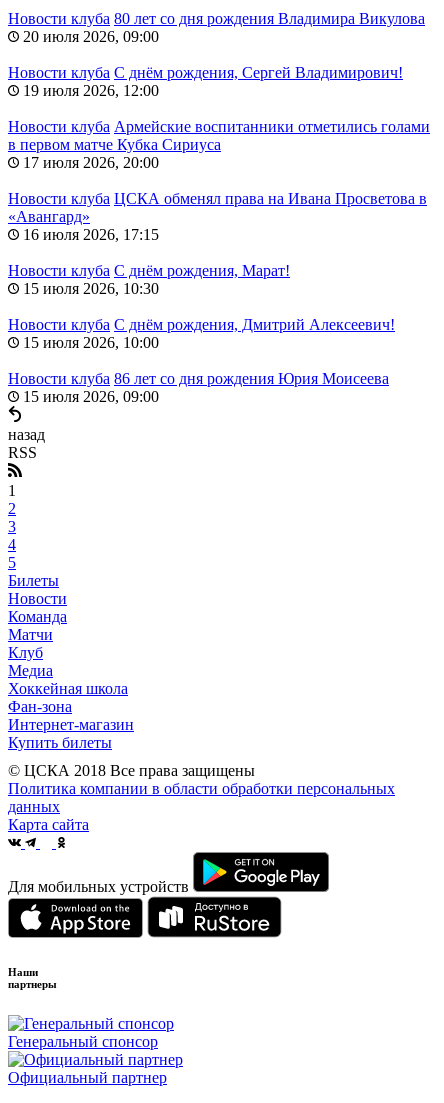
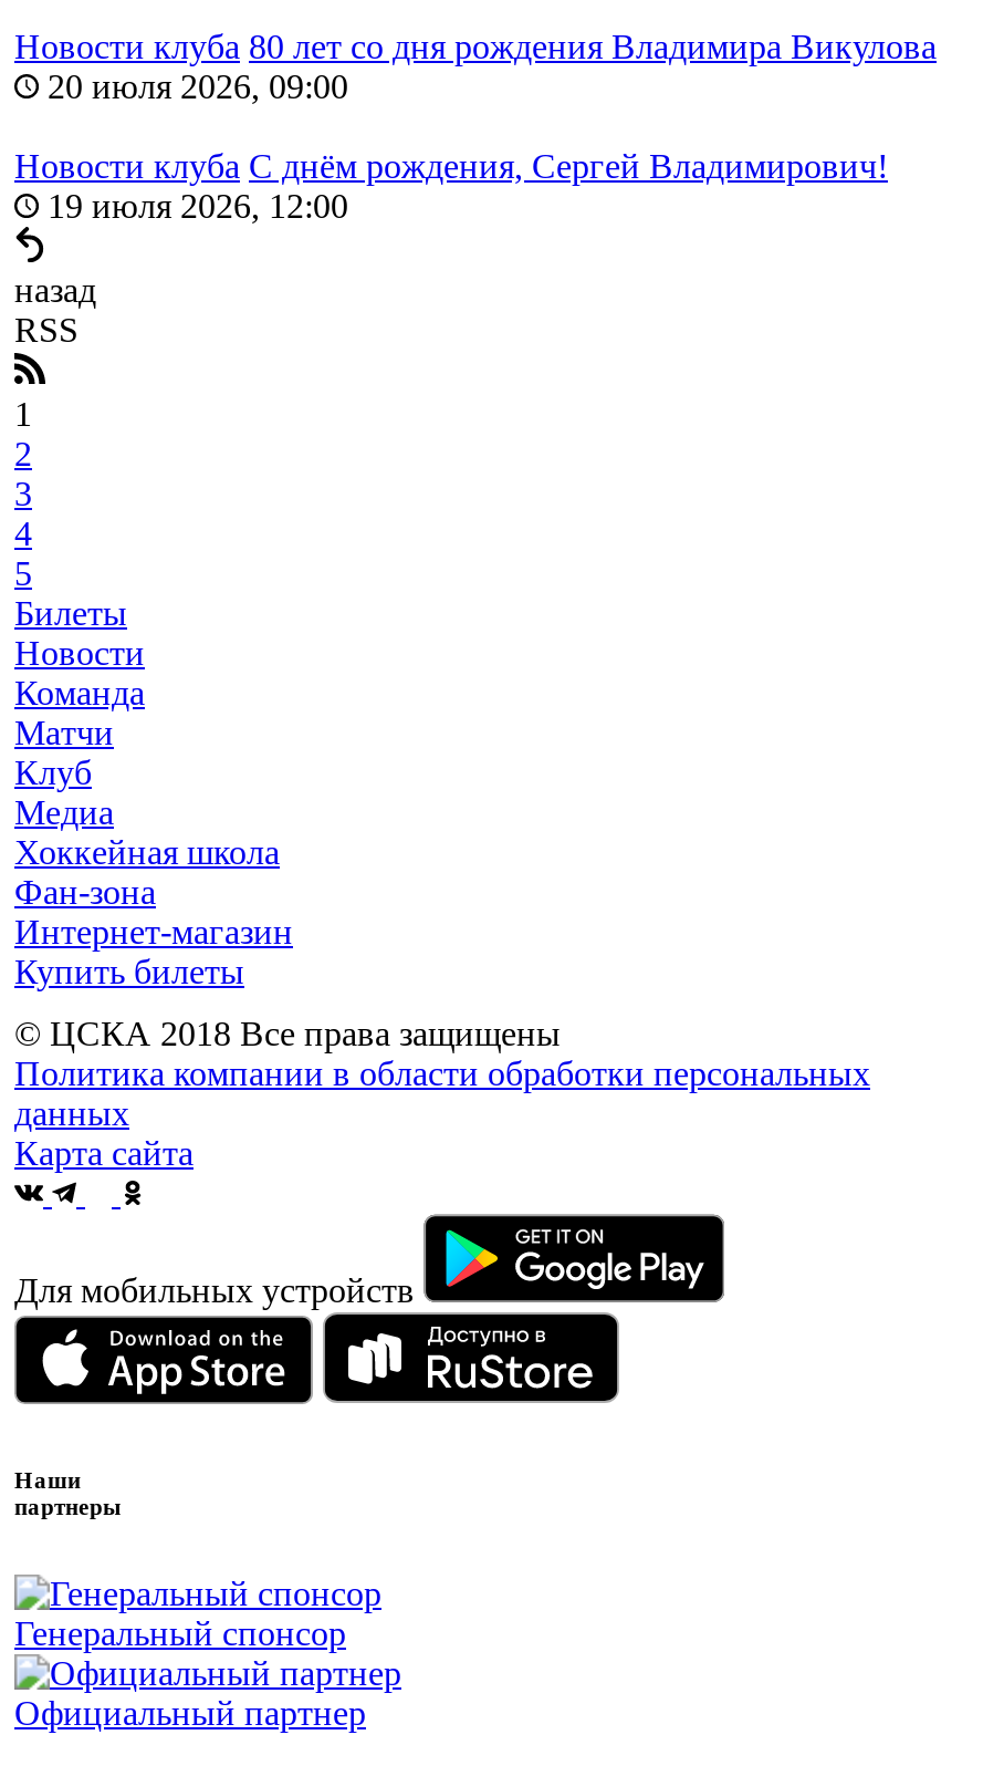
[8,117,430,404] Новости клуба Армейские воспитанники отметились голами | в первом матче Кубка Сириуса | 17 июля 2026, 20:00 | Новости клуба ЦСКА обменял права на Ивана Просветова в | «Авангард» | 16 июля 2026, 17:15 | Новости клуба С днём рождения, Марат! | 15 июля 2026, 10:30 | Новости клуба С днём рождения, Дмитрий Алексеевич! | 15 июля 2026, 10:00 | Новости клуба 86 лет со дня рождения Юрия Моисеева | 15 июля 2026, 09:00 -> none

